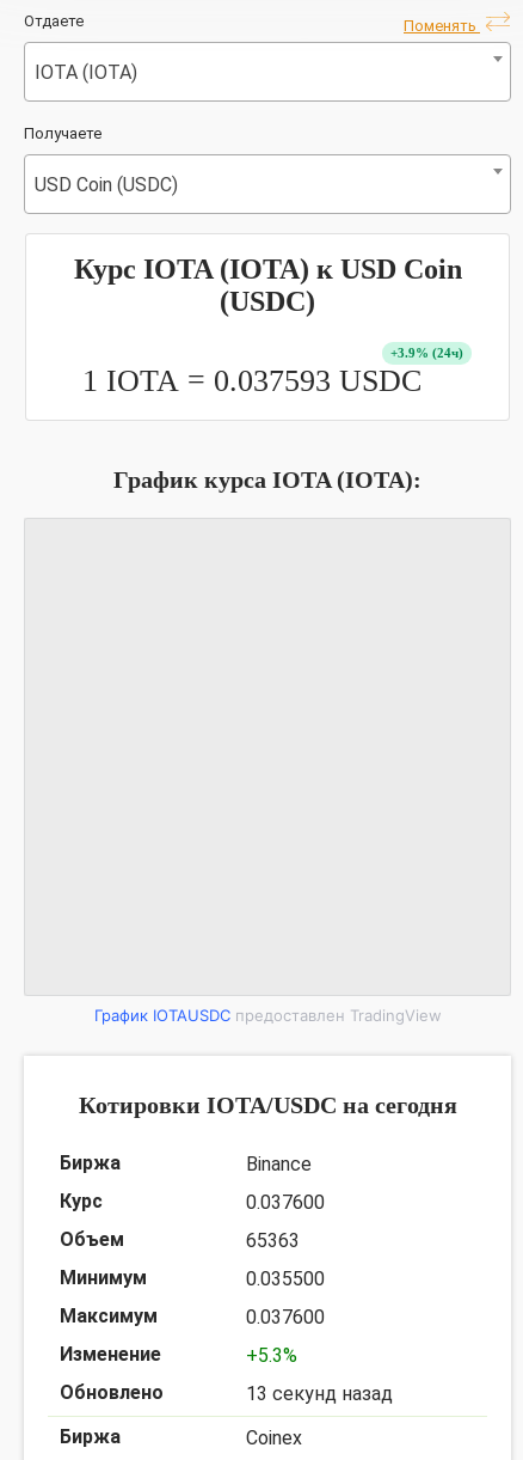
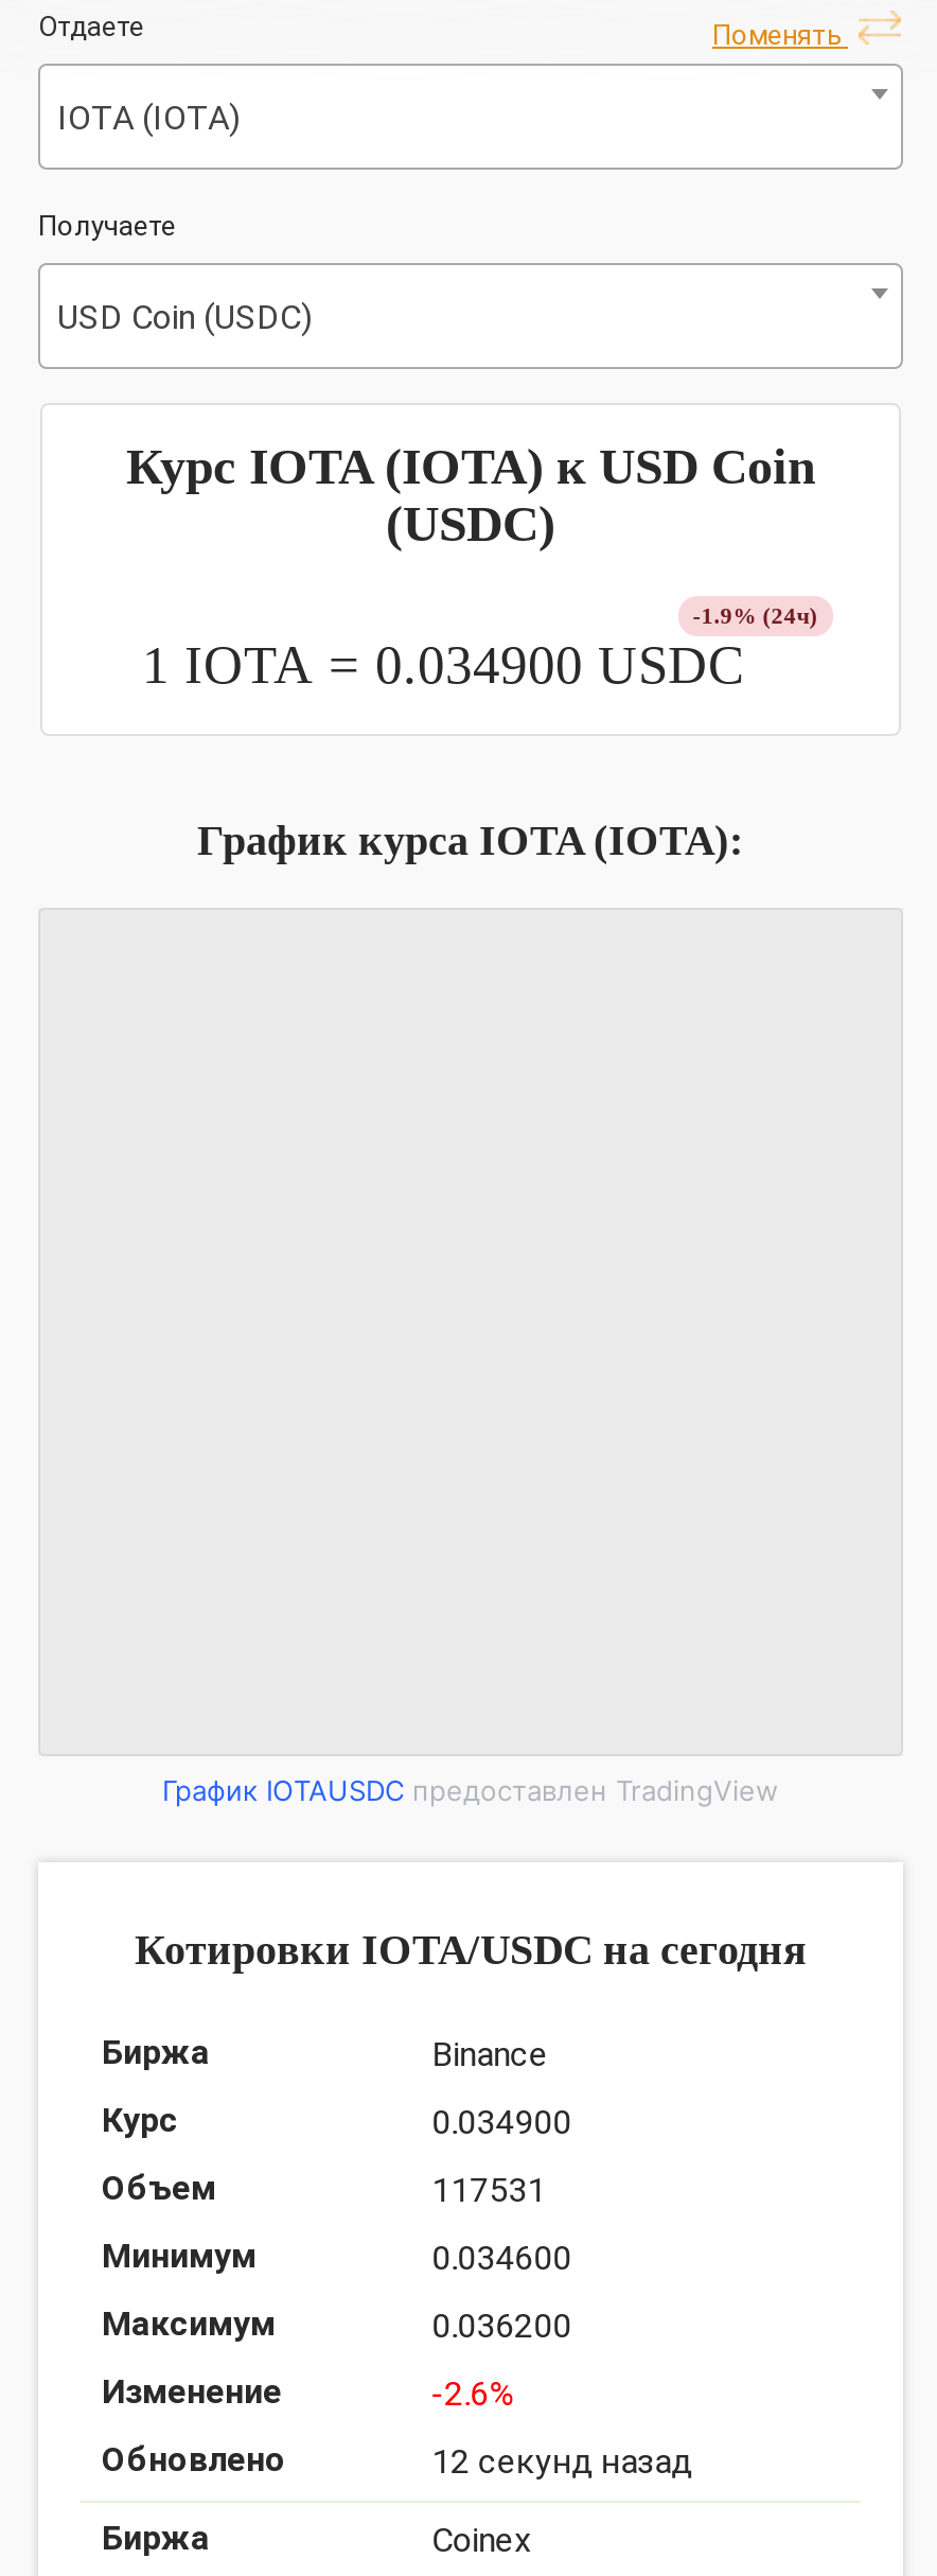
[390,345,463,360] +3.9% (24ч) -> [693,602,818,628] -1.9% (24ч)
[82,364,422,398] 1 IOTA = 0.037593 USDC -> [142,634,744,696] 1 IOTA = 0.034900 USDC
[245,1191,324,1214] 0.037600 -> [432,2102,572,2142] 0.034900
[245,1229,299,1252] 65363 -> [432,2170,546,2210] 117531
[245,1267,324,1290] 0.035500 -> [432,2238,572,2278] 0.034600
[245,1306,324,1328] 0.037600 -> [432,2306,572,2346] 0.036200
[245,1344,297,1367] +5.3% -> [432,2373,514,2414] -2.6%
[245,1382,392,1405] 13 секунд назад -> [432,2441,692,2482] 12 секунд назад

